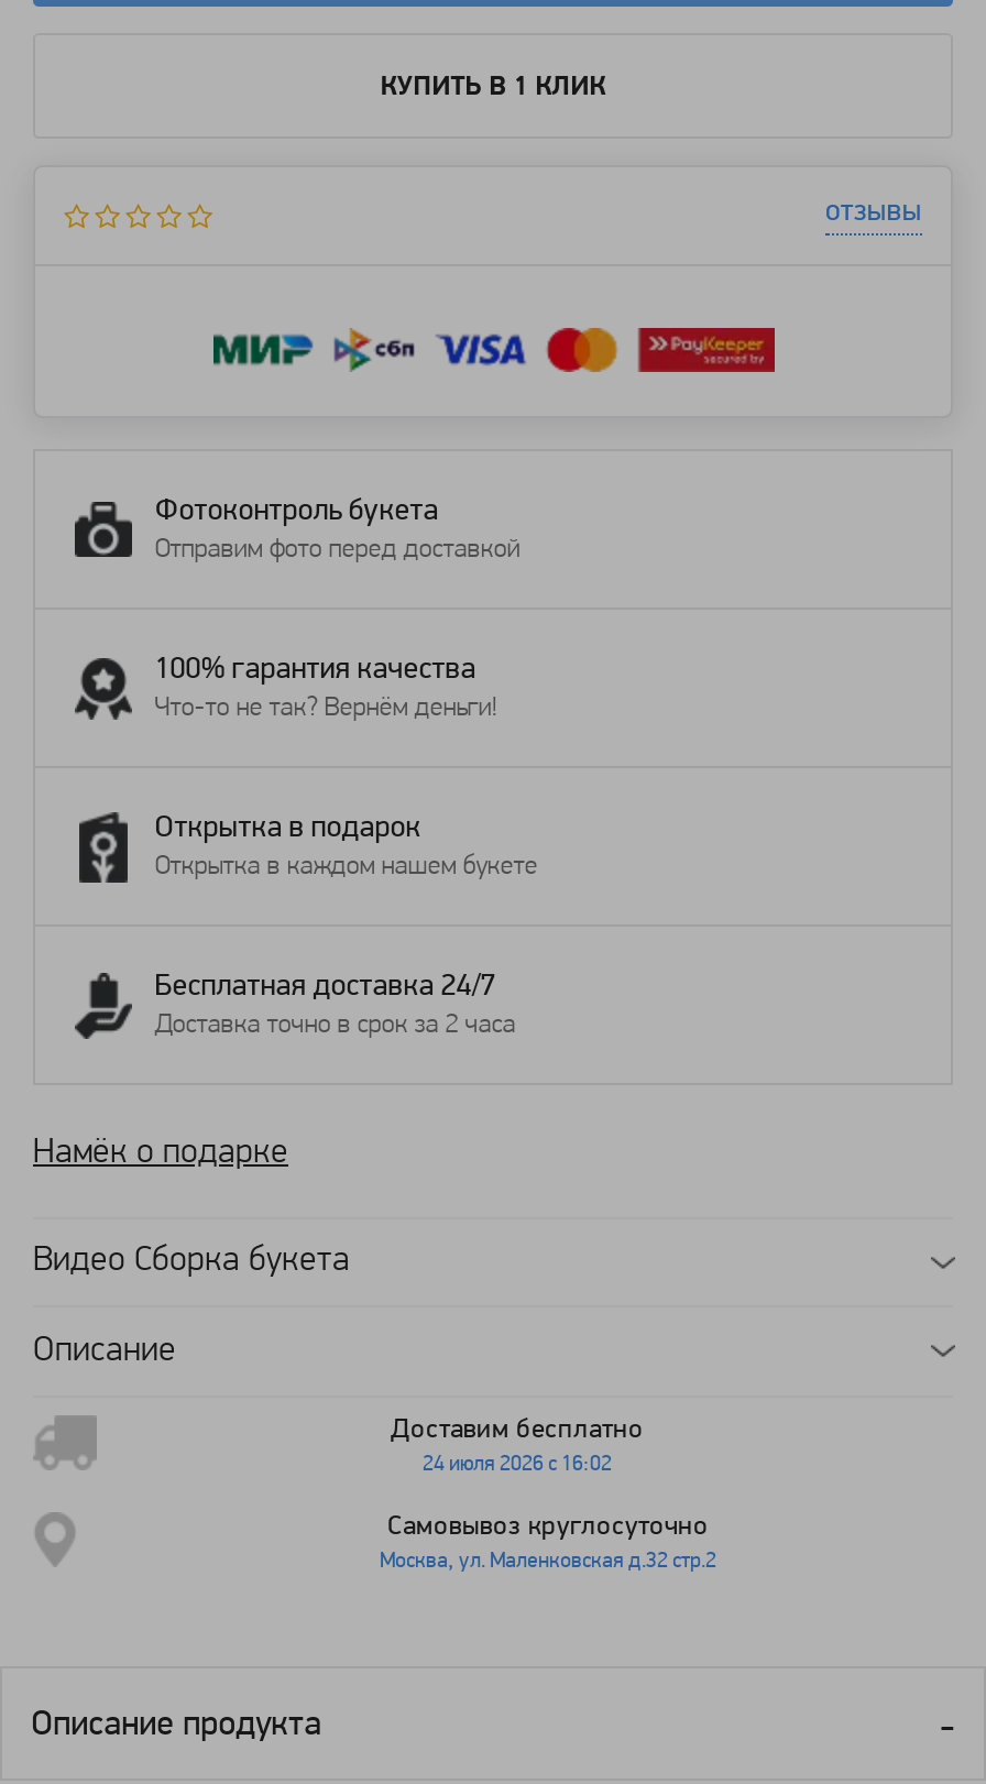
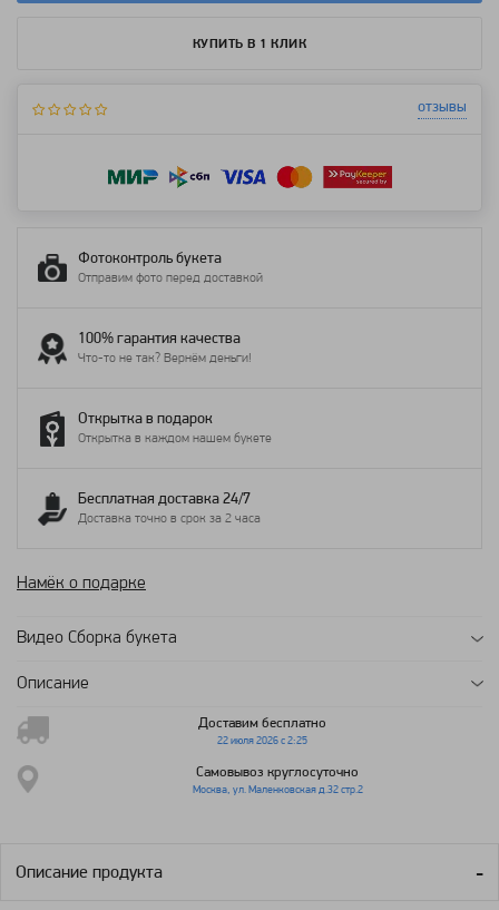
[423,1453,612,1477] 24 июля 2026 с 16:02 -> [217,735,307,747] 22 июля 2026 с 2:25

